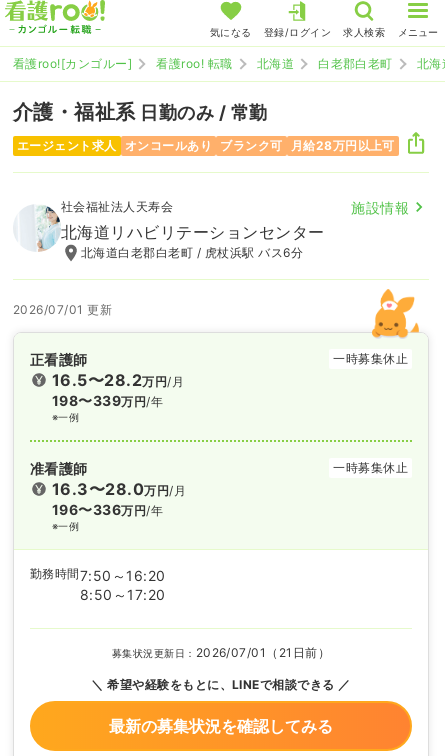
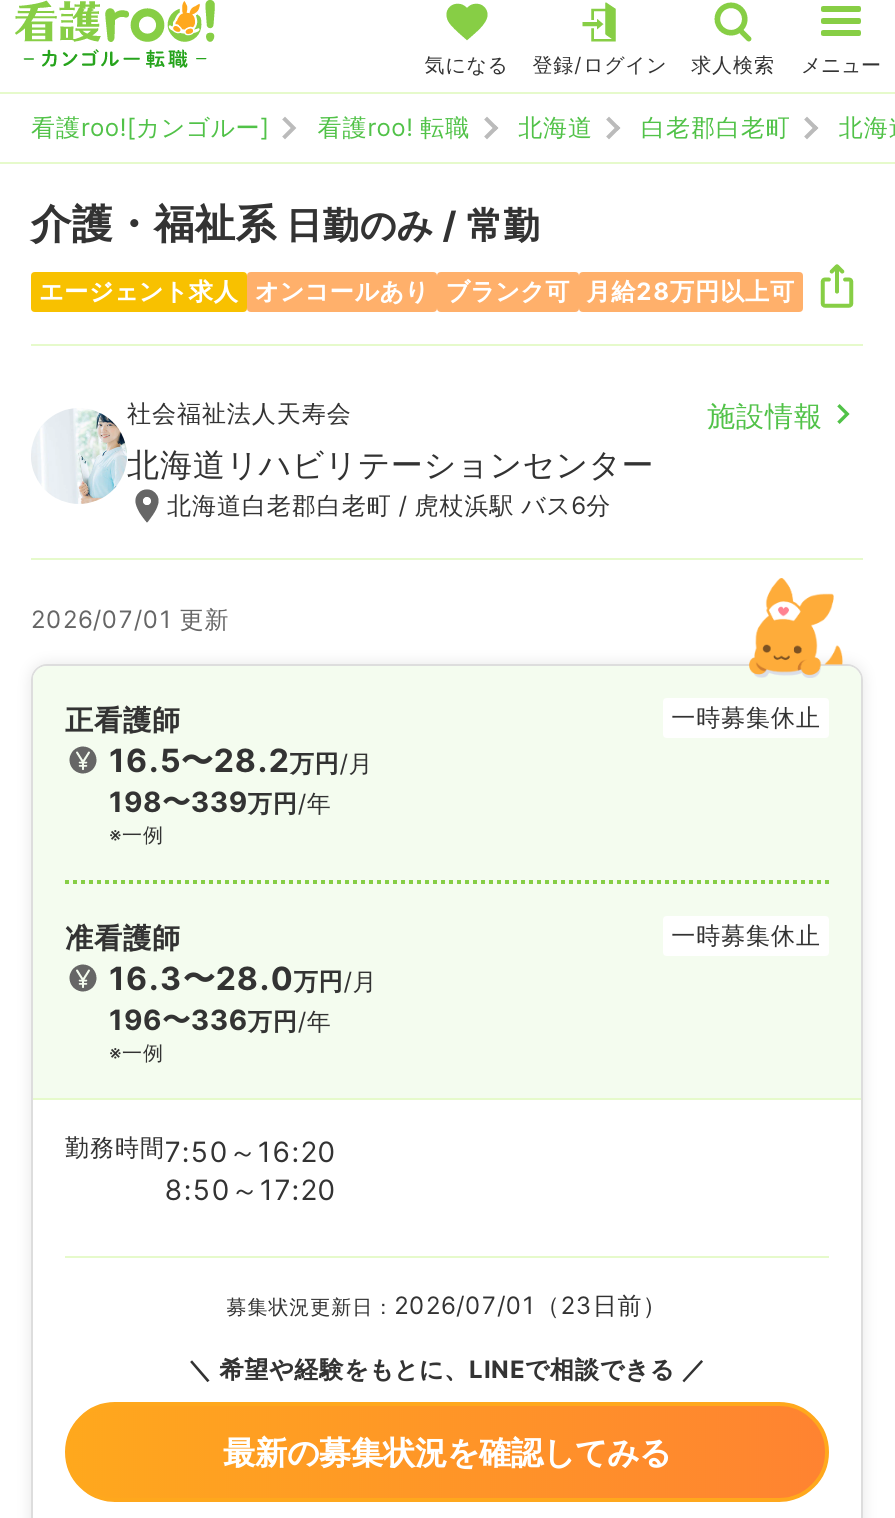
[112,645,330,660] 募集状況更新日：2026/07/01（21日前） -> [226,1290,668,1320] 募集状況更新日：2026/07/01（23日前）

